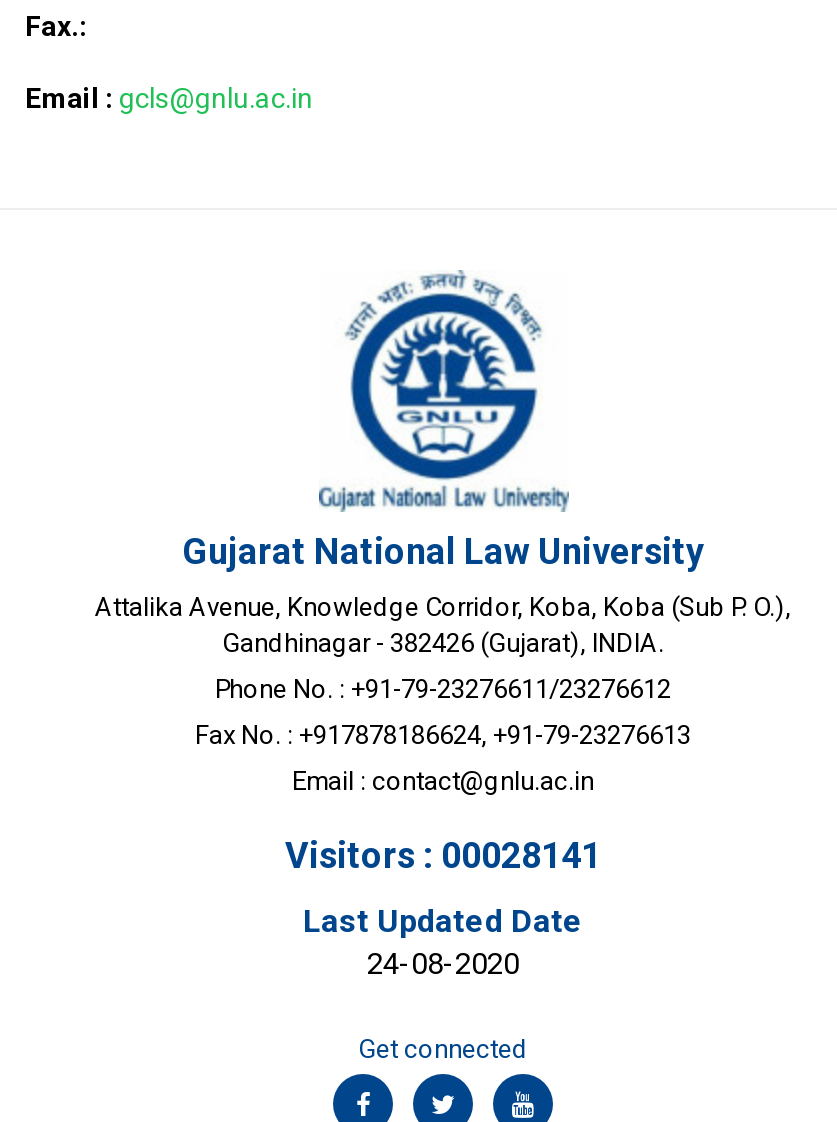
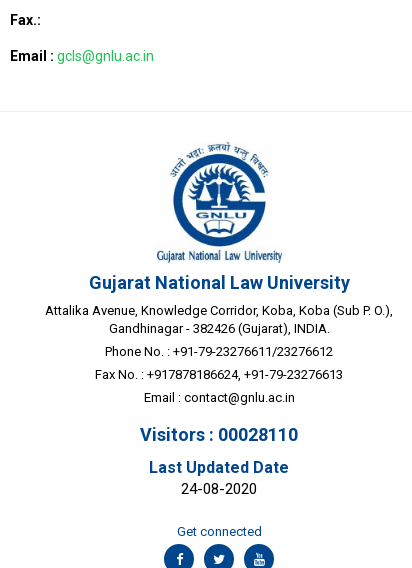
[285,834,601,876] Visitors : 00028141 -> [140,424,298,445] Visitors : 00028110

